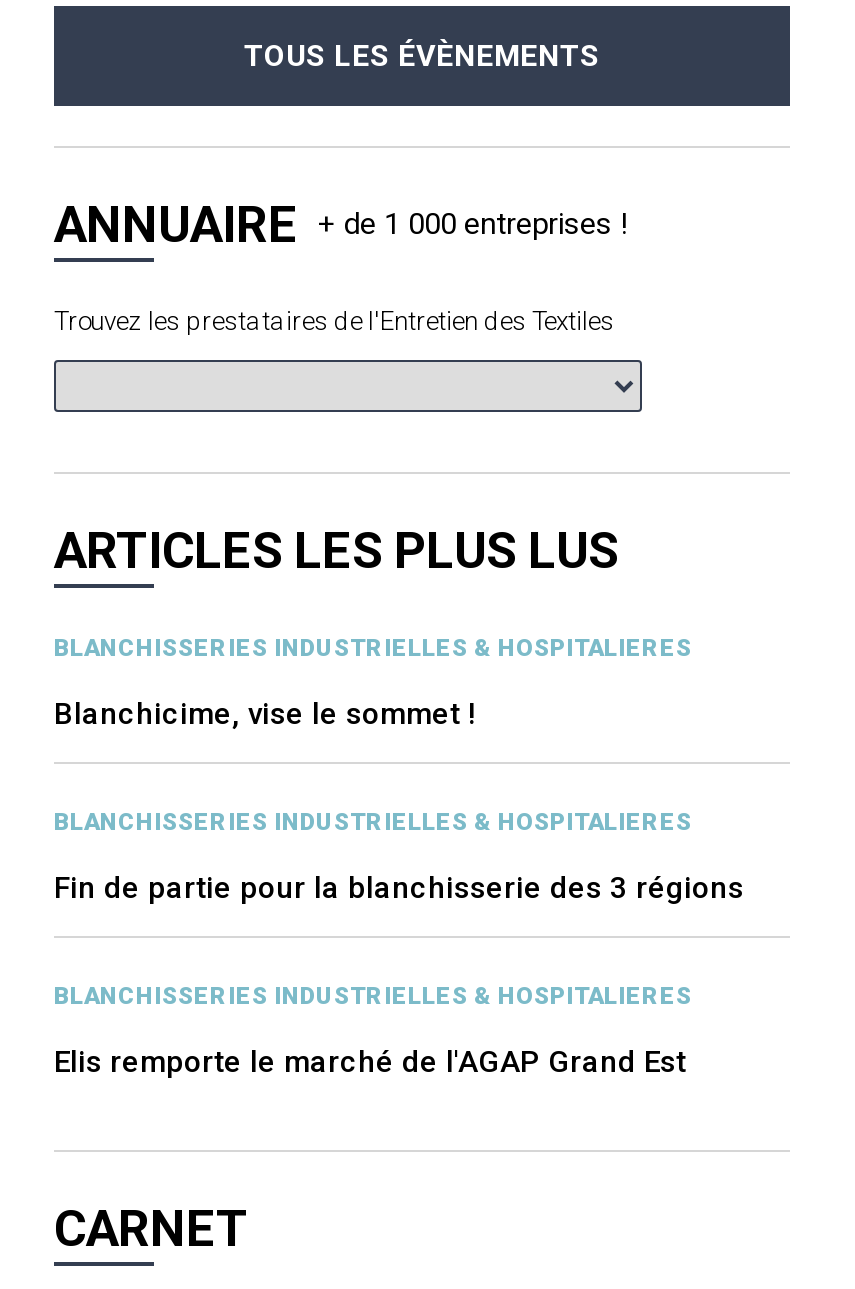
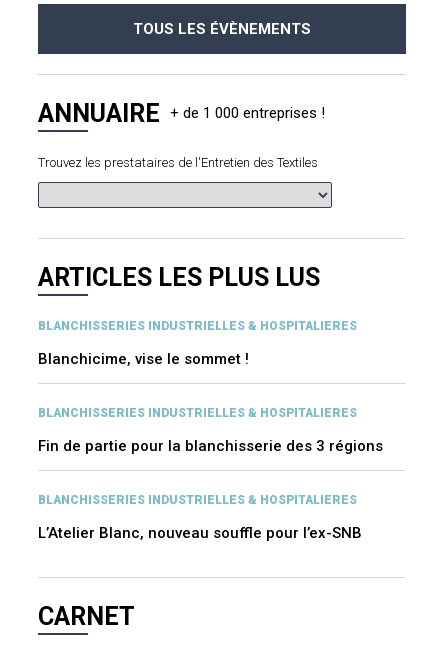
[54,1045,686,1081] Elis remporte le marché de l'AGAP Grand Est -> [38,524,362,542] L’Atelier Blanc, nouveau souffle pour l’ex-SNB

